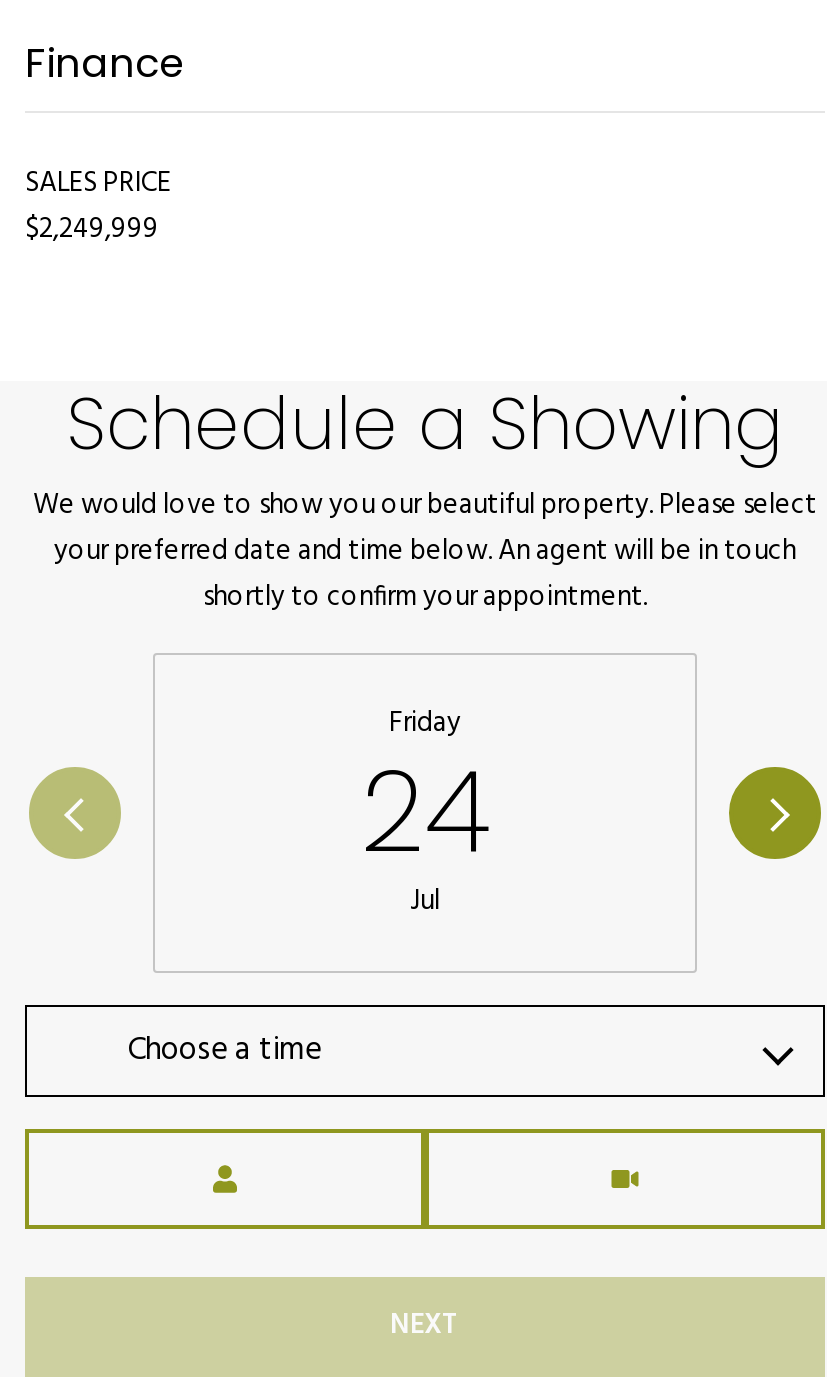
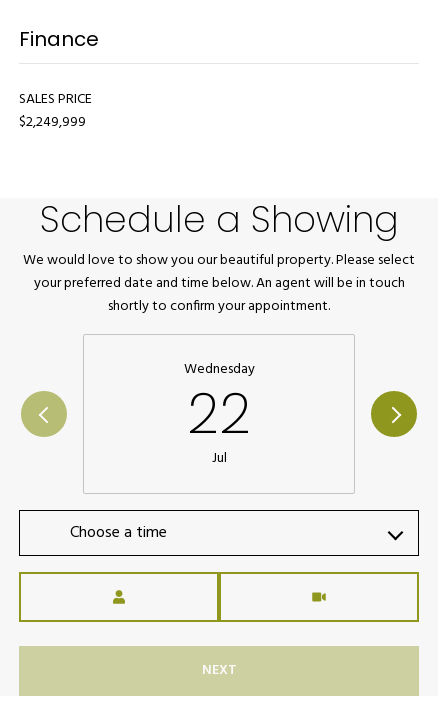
[360,700,490,890] Friday | 24 -> [183,358,254,453] Wednesday | 22

